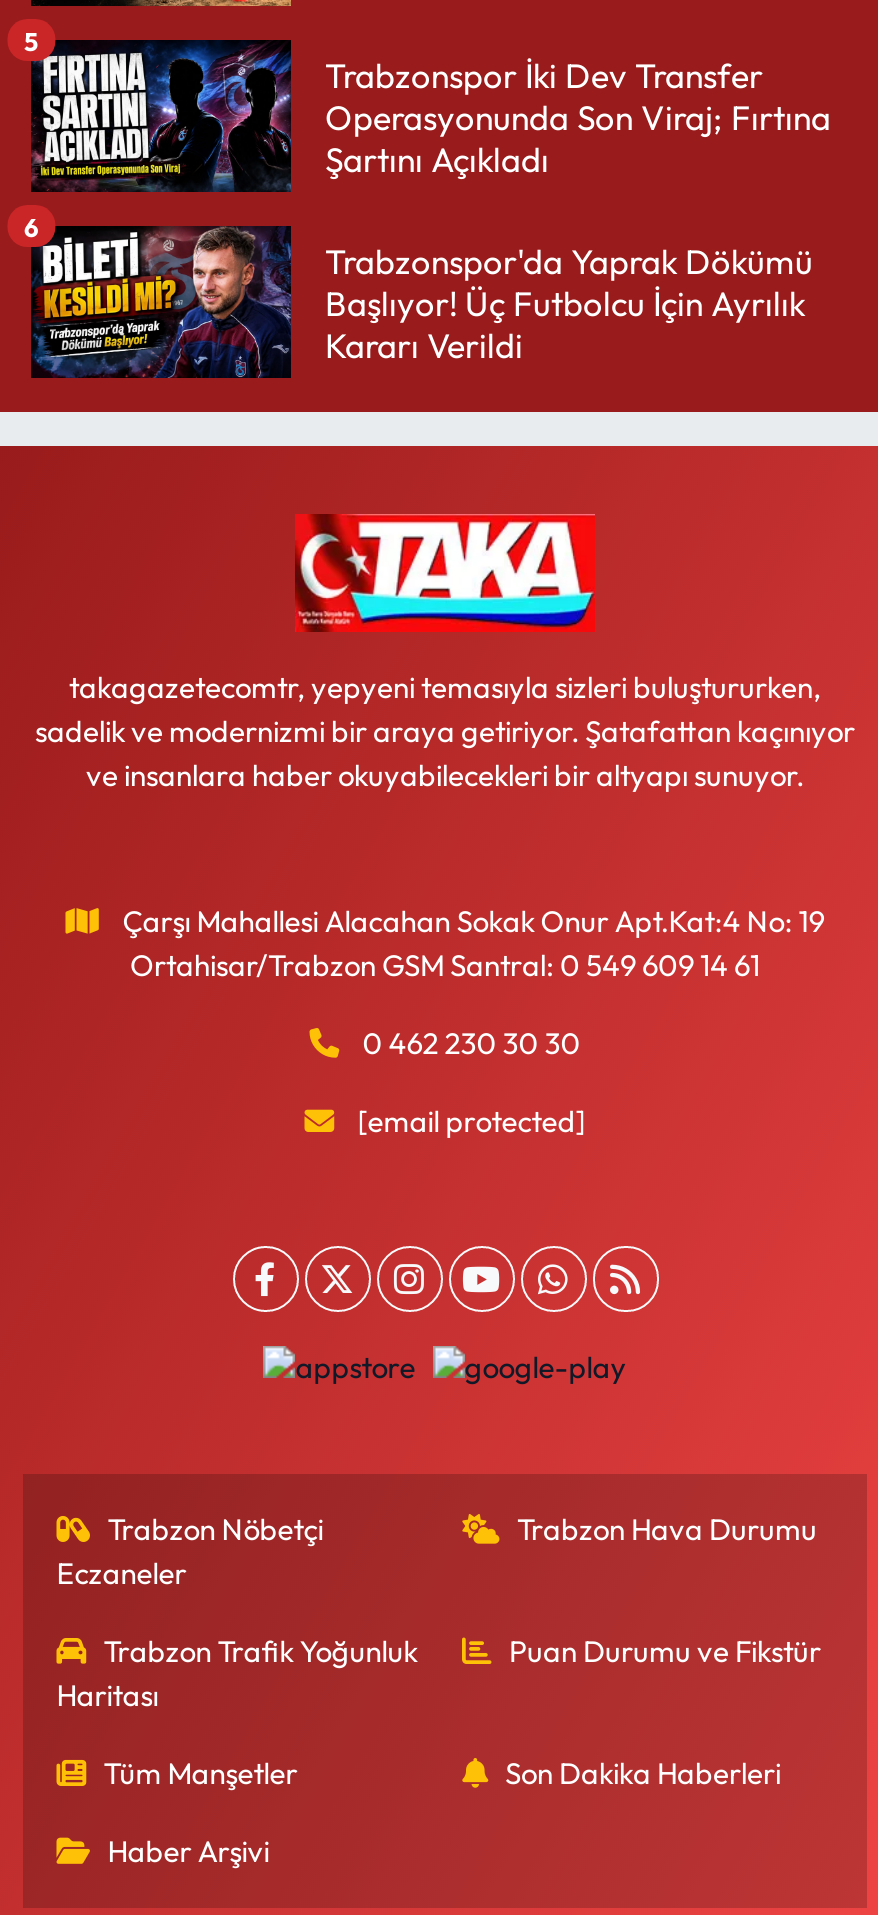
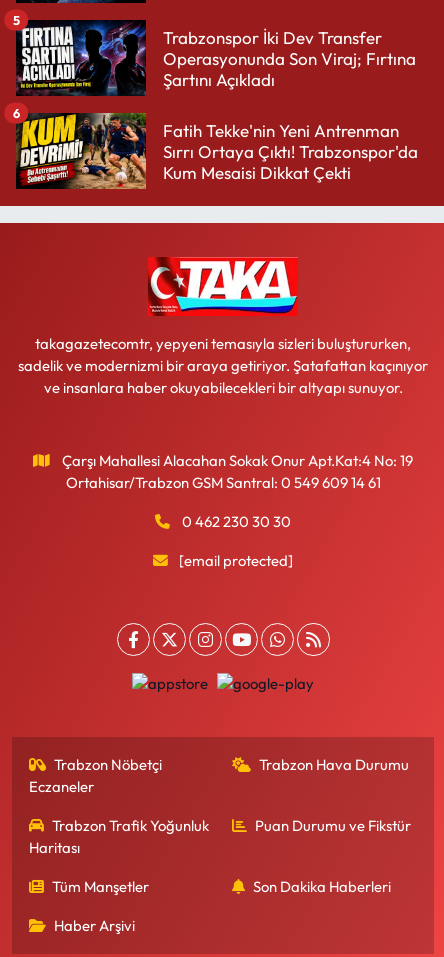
[29,224,813,380] [image] | Trabzonspor'da Yaprak Dökümü | Başlıyor! Üç Futbolcu İçin Ayrılık | Kararı Verildi -> [16,112,418,190] [image] | Fatih Tekke'nin Yeni Antrenman | Sırrı Ortaya Çıktı! Trabzonspor'da | Kum Mesaisi Dikkat Çekti

